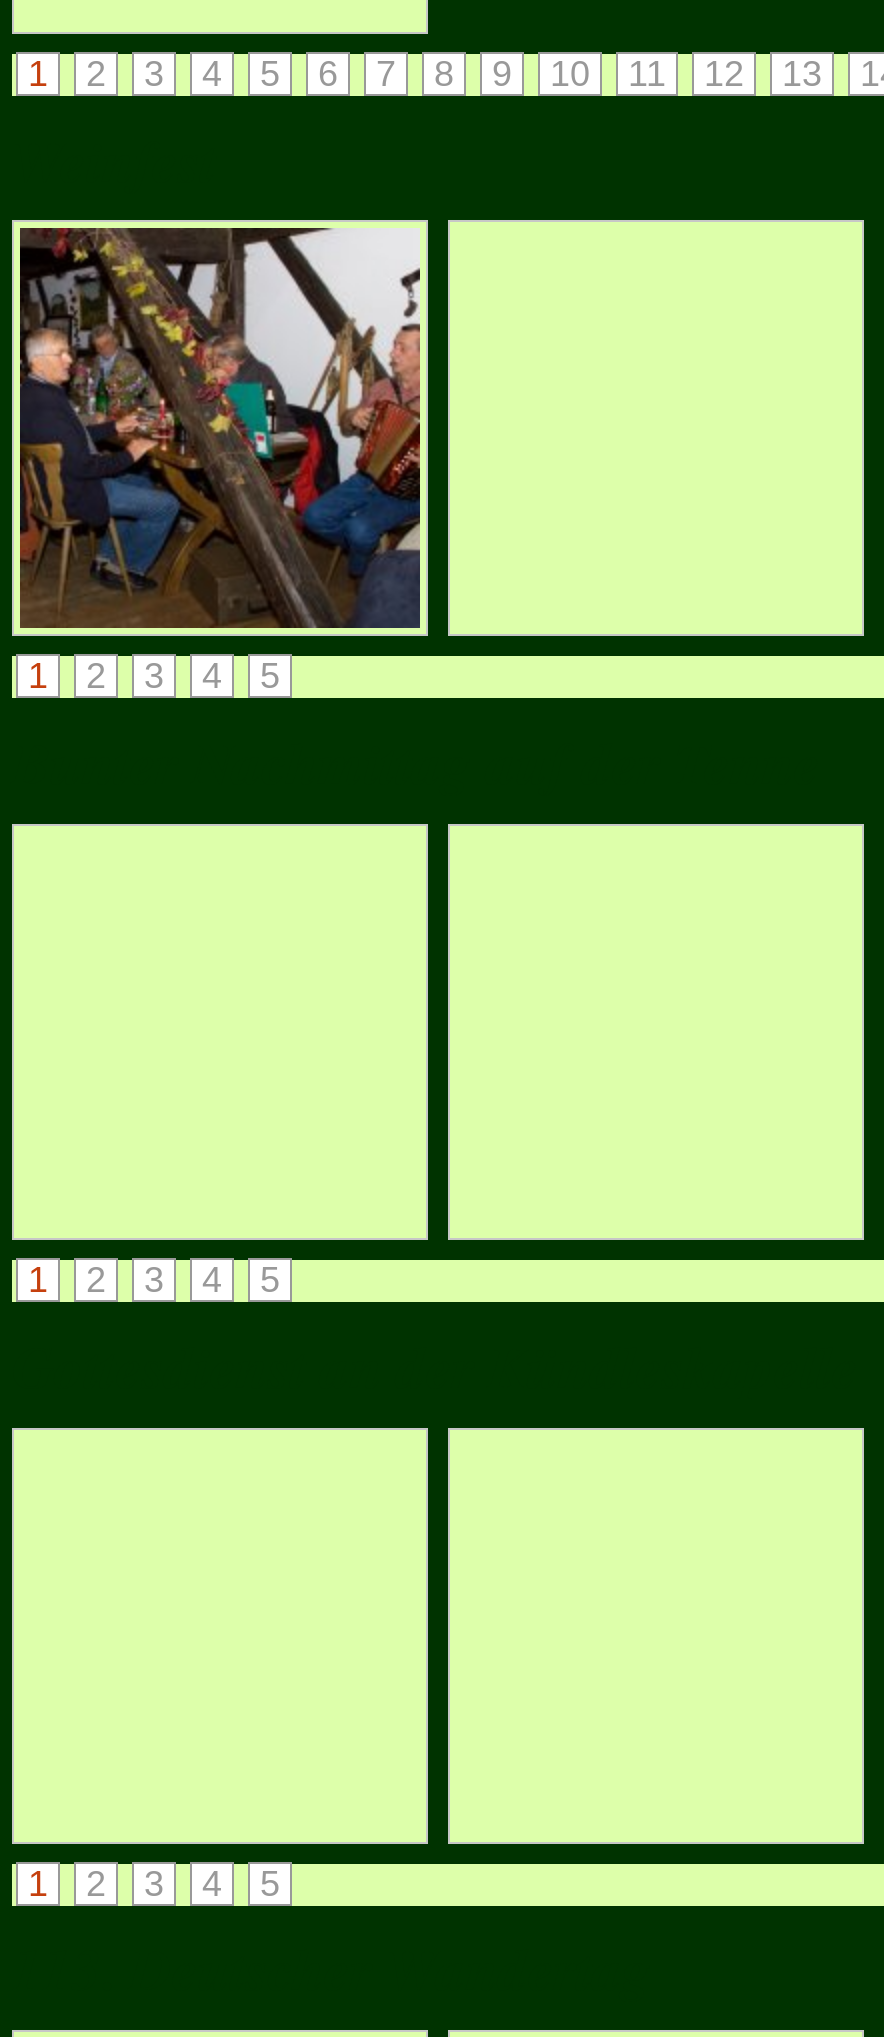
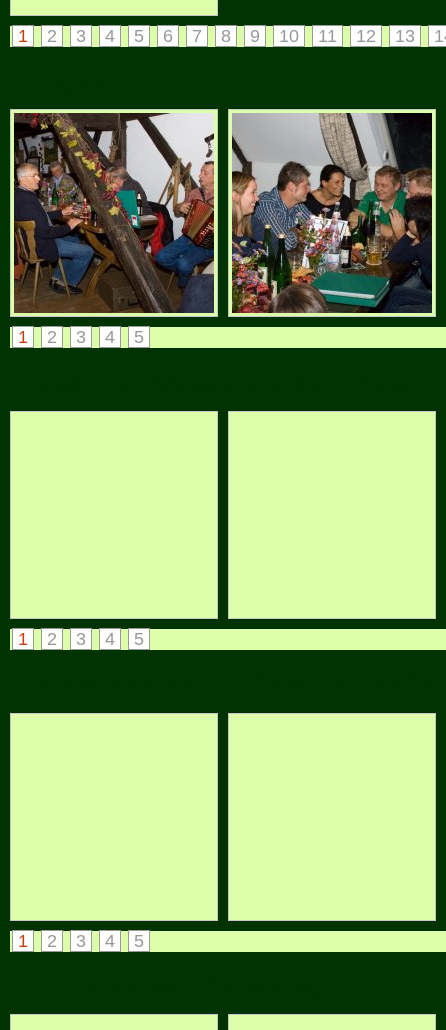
none -> [231,112,433,314] [image]

